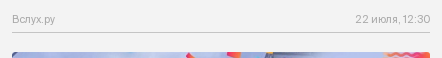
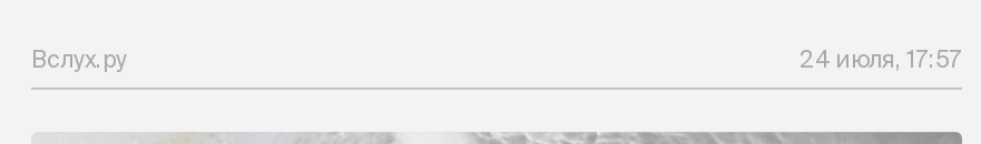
[355,13,430,25] 22 июля, 12:30 -> [799,45,962,71] 24 июля, 17:57

